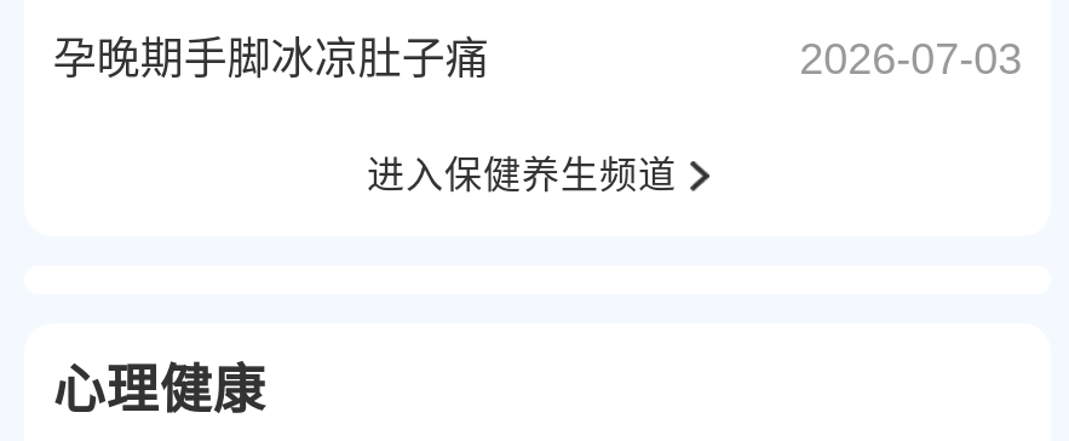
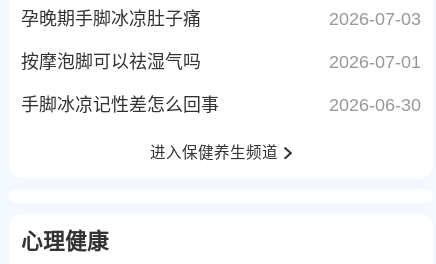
none -> [21,52,421,115] 2026-07-01 | 按摩泡脚可以祛湿气吗 | 2026-06-30 | 手脚冰凉记性差怎么回事

